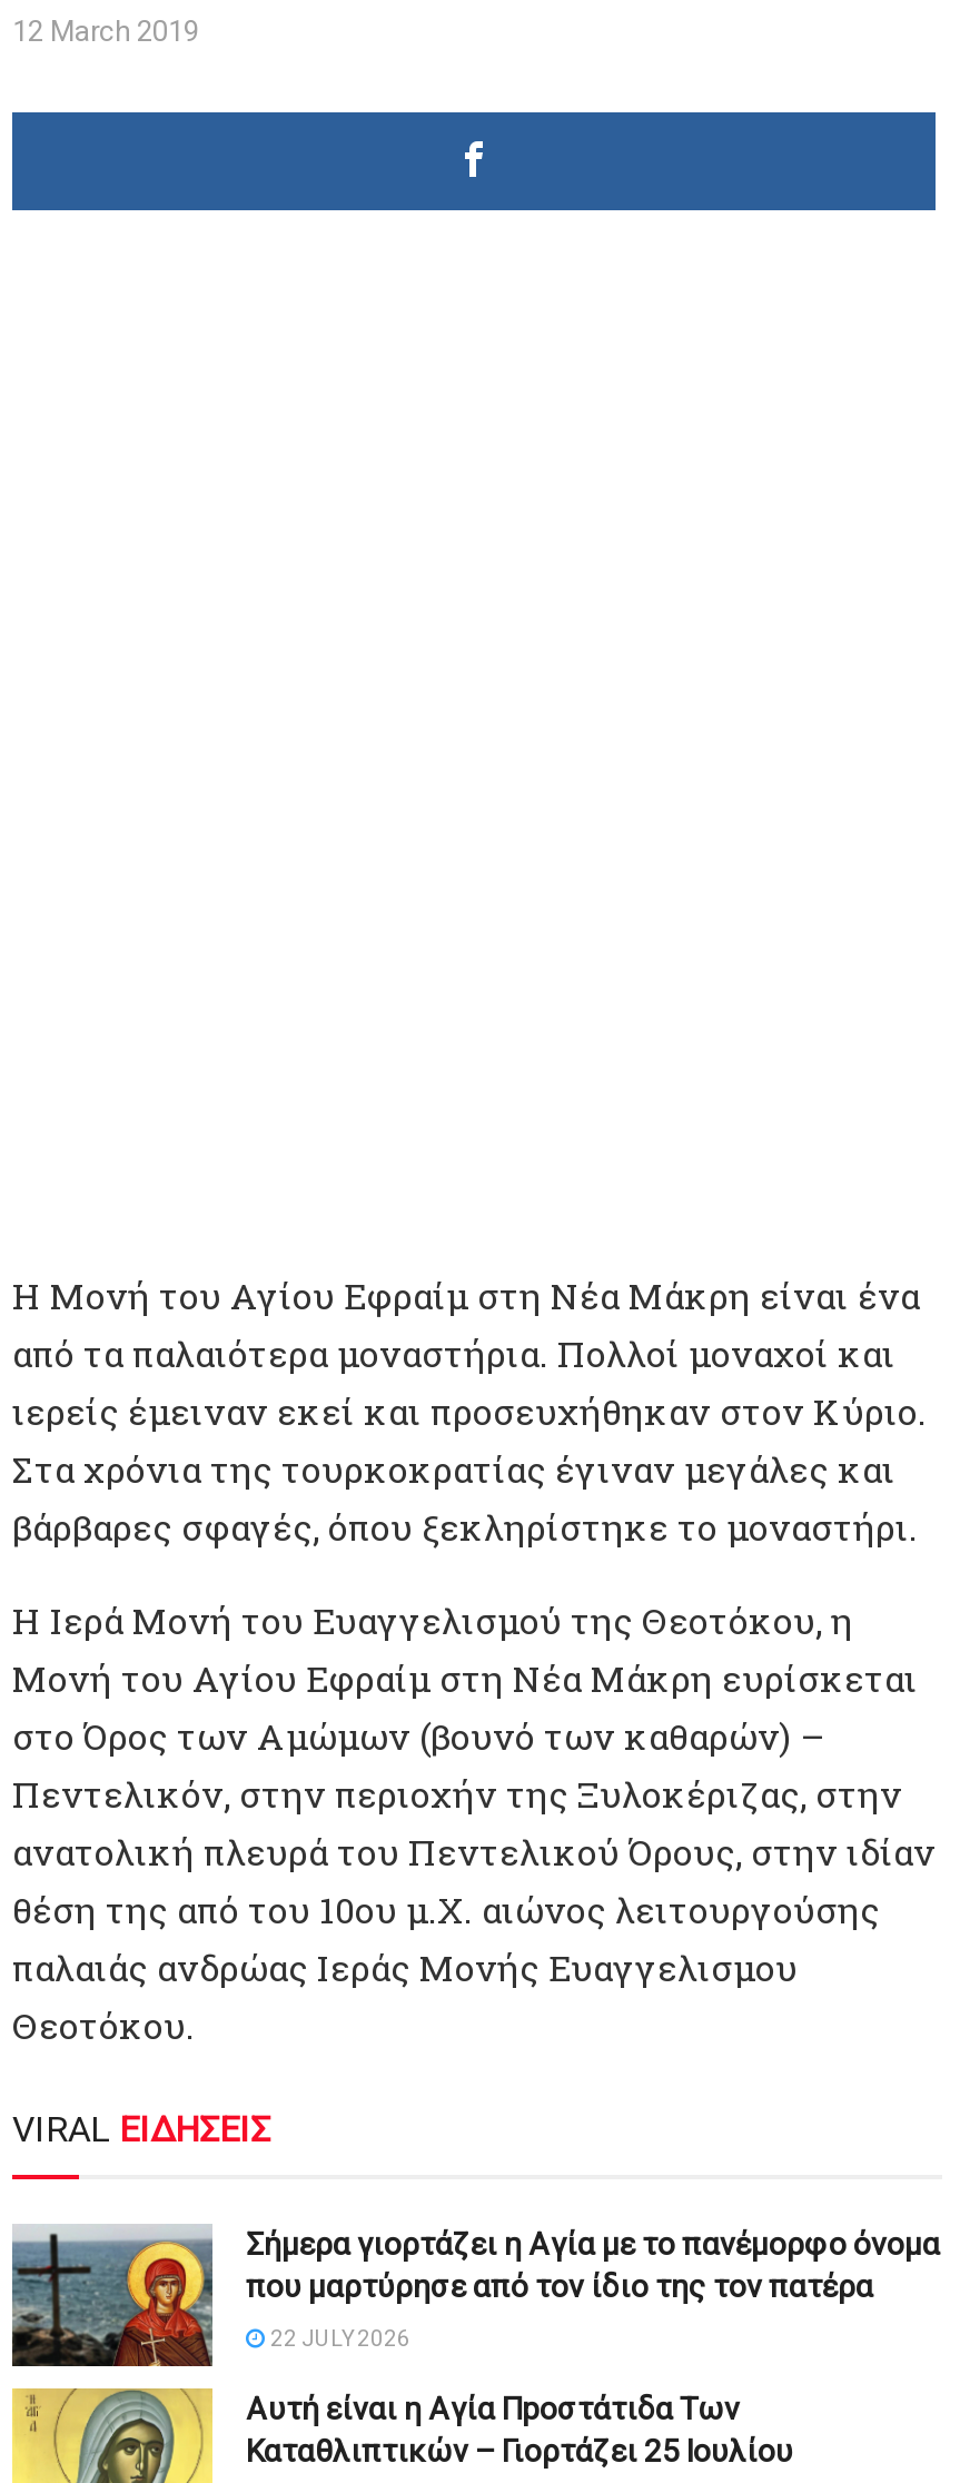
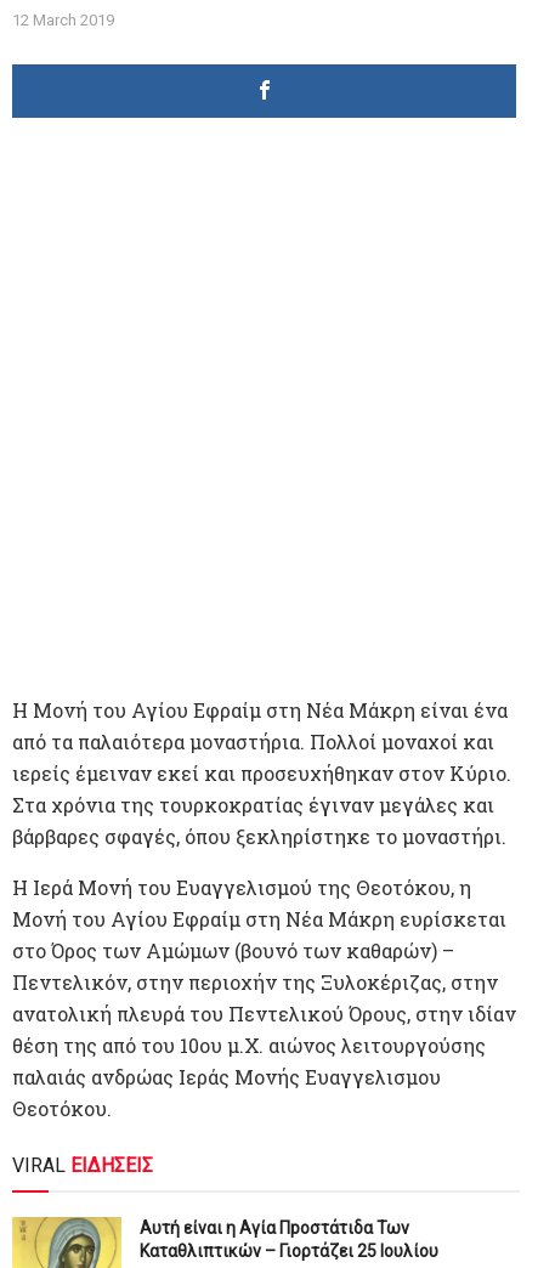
[10,2224,940,2368] [image] | Σήμερα γιορτάζει η Αγία με το πανέμορφο όνομα | που μαρτύρησε από τον ίδιο της τον πατέρα | 22 JULY 2026 -> none

